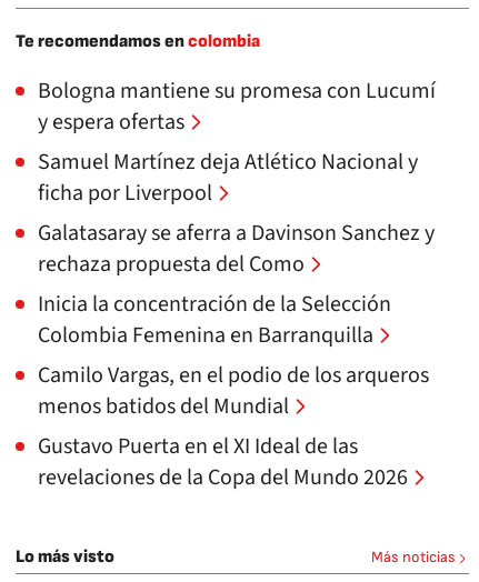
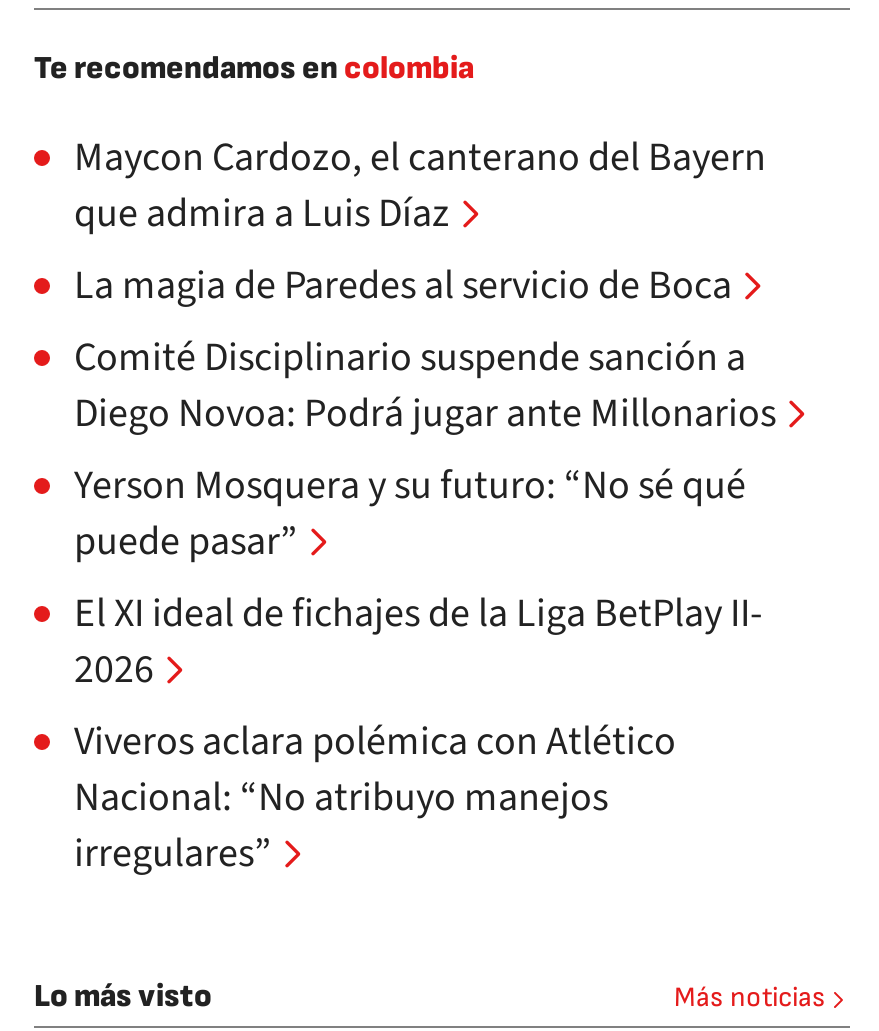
[38,76,436,493] Bologna mantiene su promesa con Lucumí | y espera ofertas | Samuel Martínez deja Atlético Nacional y | ficha por Liverpool | Galatasaray se aferra a Davinson Sanchez y | rechaza propuesta del Como | Inicia la concentración de la Selección | Colombia Femenina en Barranquilla | Camilo Vargas, en el podio de los arqueros | menos batidos del Mundial | Gustavo Puerta en el XI Ideal de las | revelaciones de la Copa del Mundo 2026 -> [74,130,776,882] Maycon Cardozo, el canterano del Bayern | que admira a Luis Díaz | La magia de Paredes al servicio de Boca | Comité Disciplinario suspende sanción a | Diego Novoa: Podrá jugar ante Millonarios | Yerson Mosquera y su futuro: “No sé qué | puede pasar” | El XI ideal de fichajes de la Liga BetPlay II- | 2026 | Viveros aclara polémica con Atlético | Nacional: “No atribuyo manejos | irregulares”

